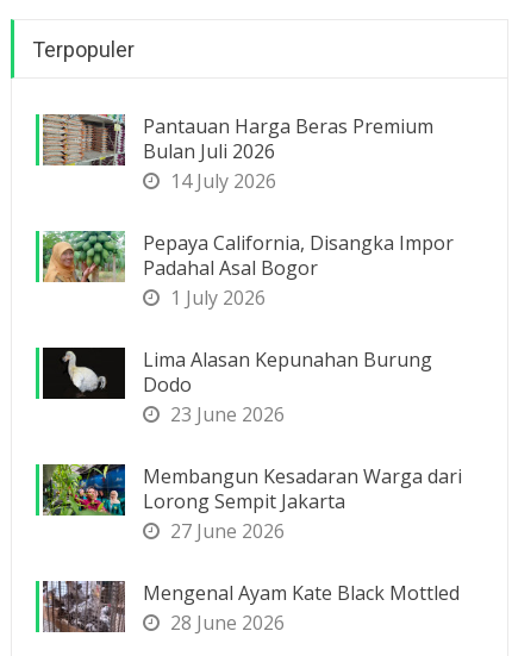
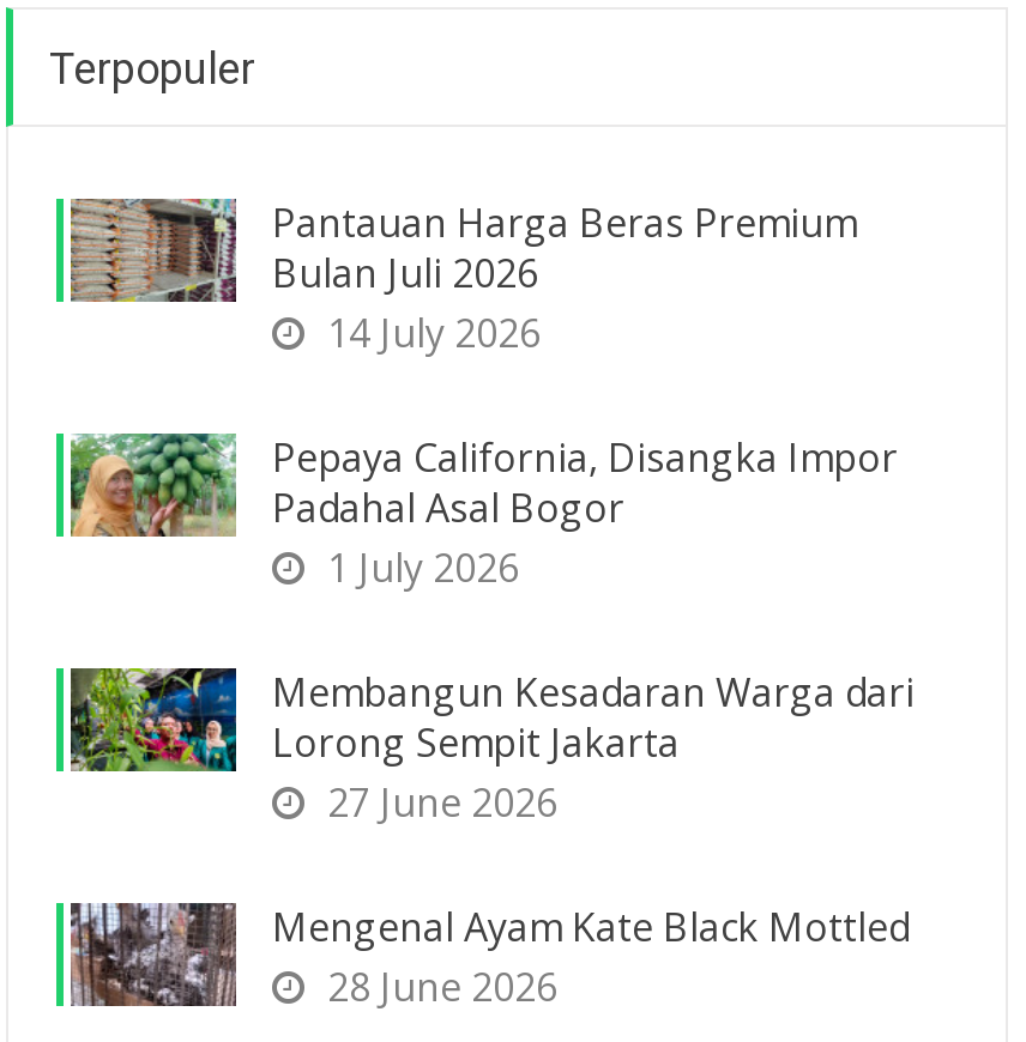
[43,346,432,427] [image] | Lima Alasan Kepunahan Burung | Dodo | 23 June 2026 -> none

